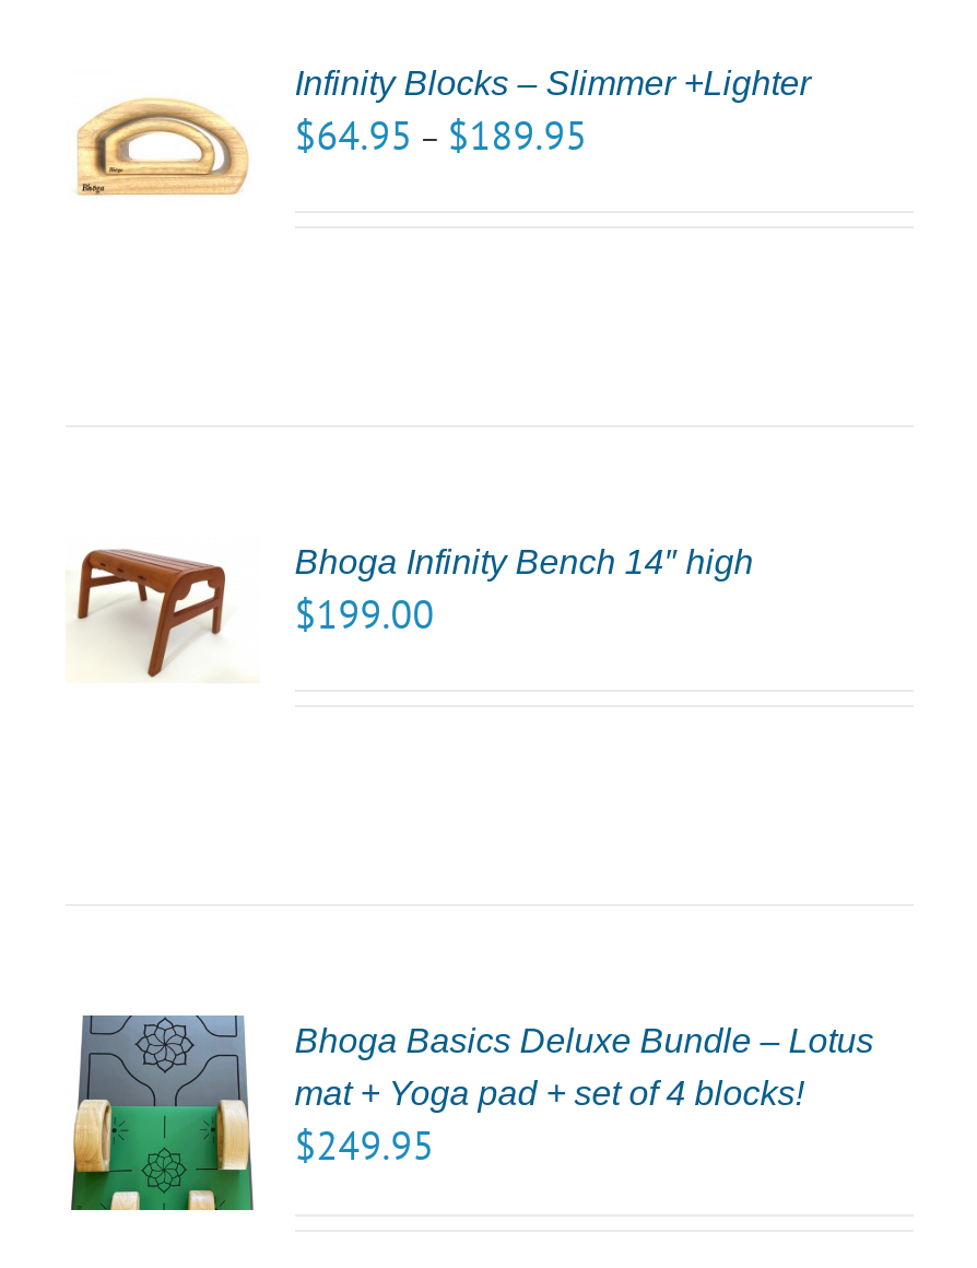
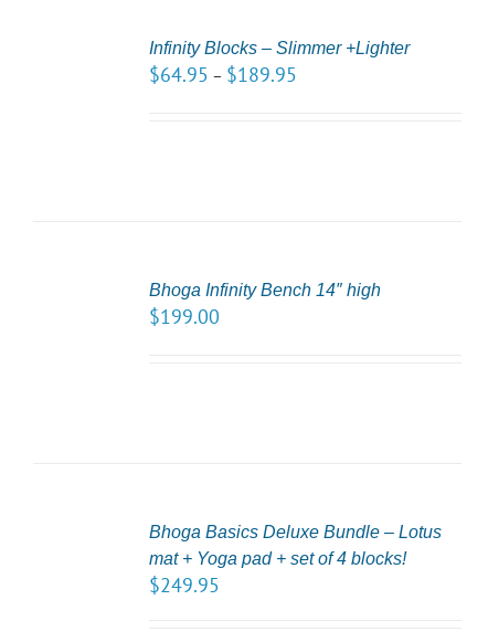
[74,95,251,198] [image] -> none
[68,548,234,681] [image] -> none
[68,1013,256,1212] [image] -> none

